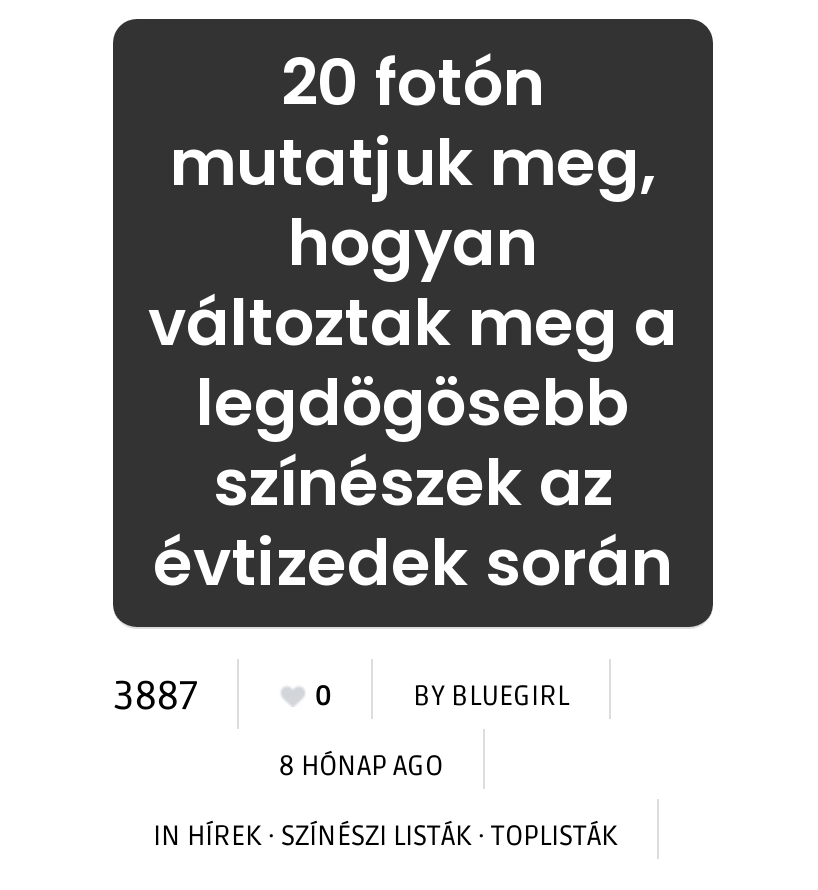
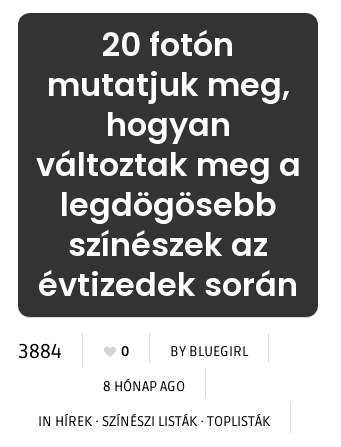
[113,673,197,721] 3887 -> [18,340,62,364] 3884

